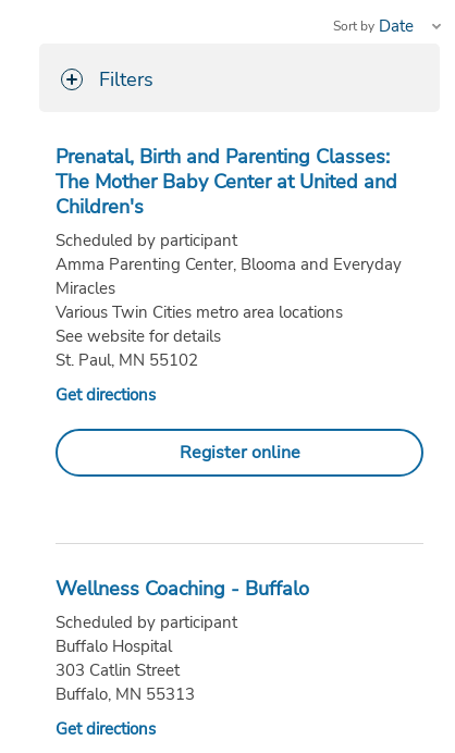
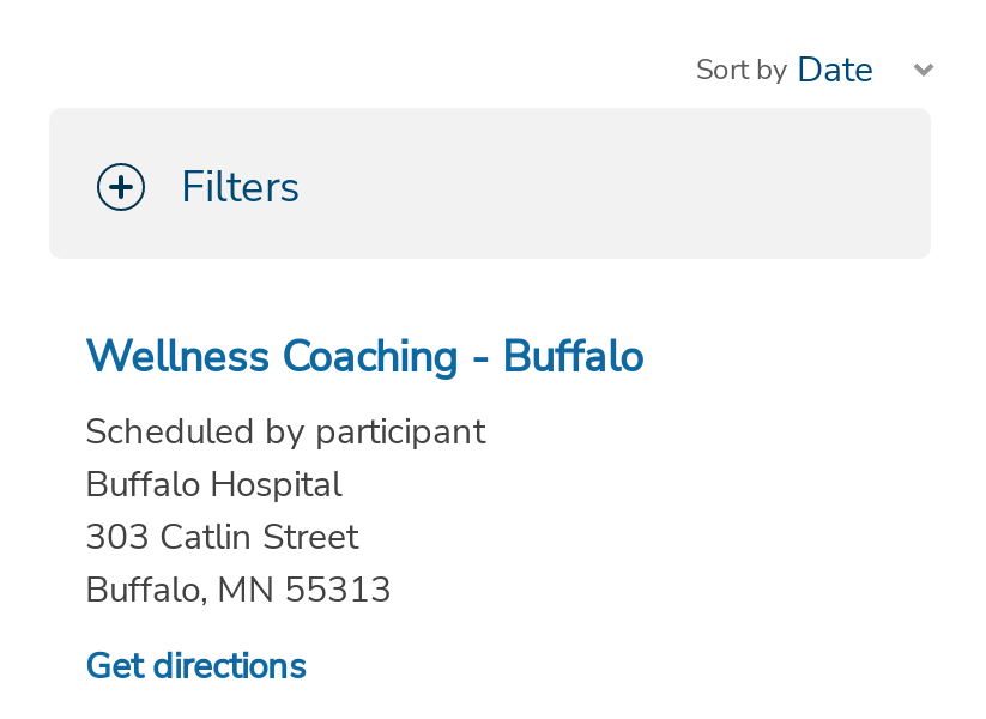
[56,144,402,465] Prenatal, Birth and Parenting Classes: | The Mother Baby Center at United and | Children's | Scheduled by participant | Amma Parenting Center, Blooma and Everyday | Miracles | Various Twin Cities metro area locations | See website for details | St. Paul, MN 55102 | Get directions | Register online -> none

